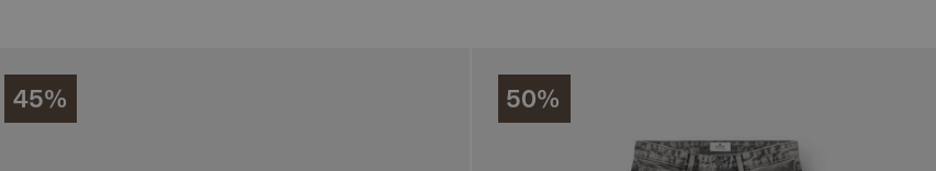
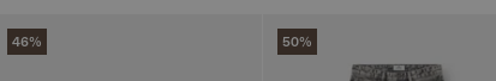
[13,80,68,115] 45% -> [12,31,42,50] 46%

